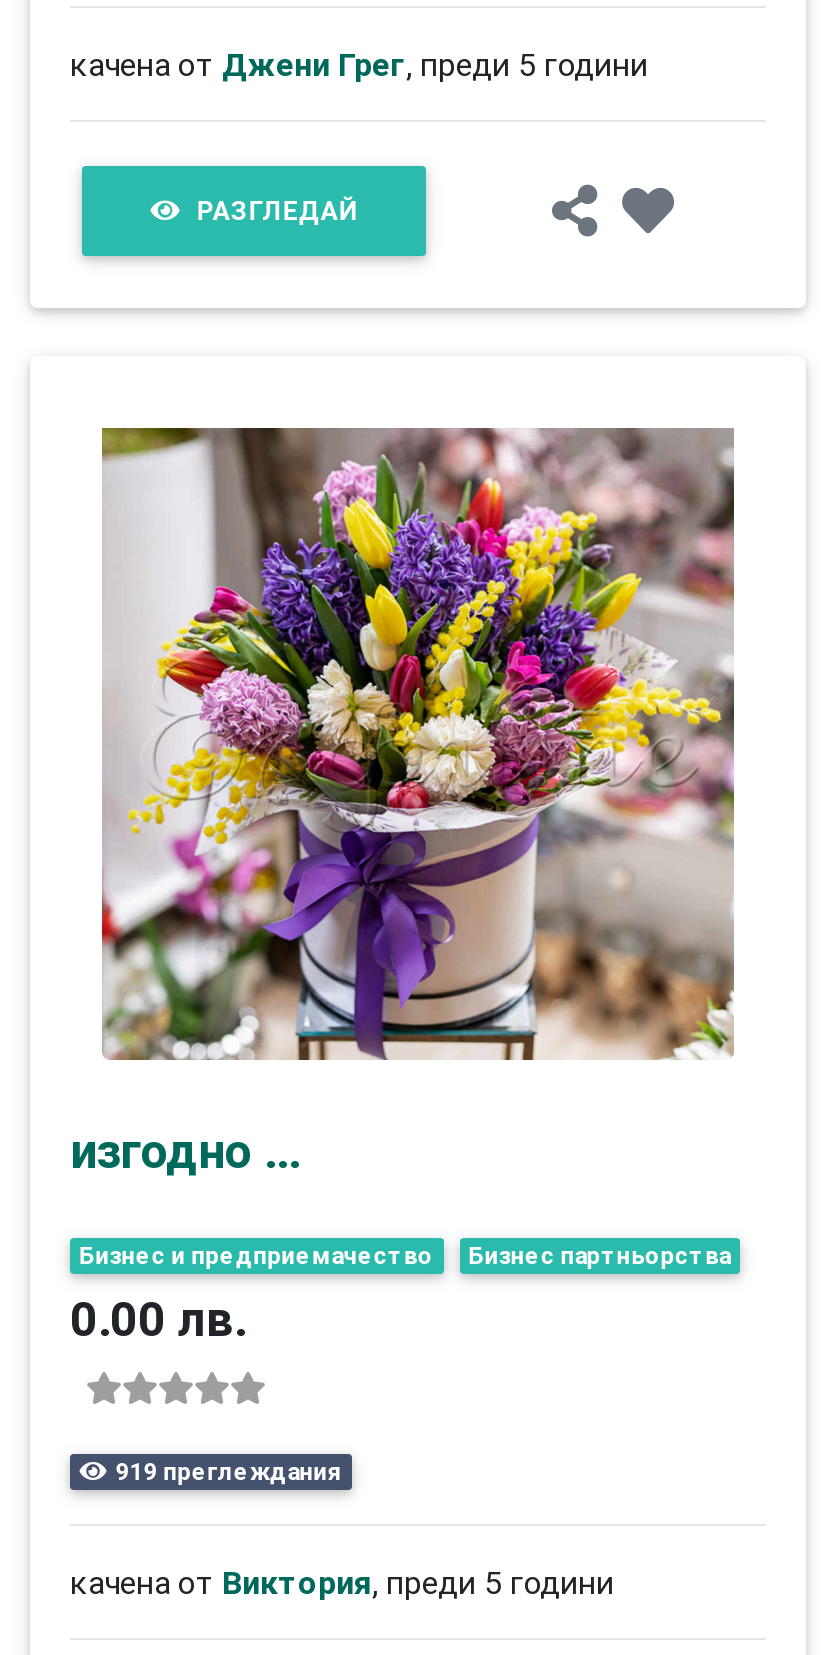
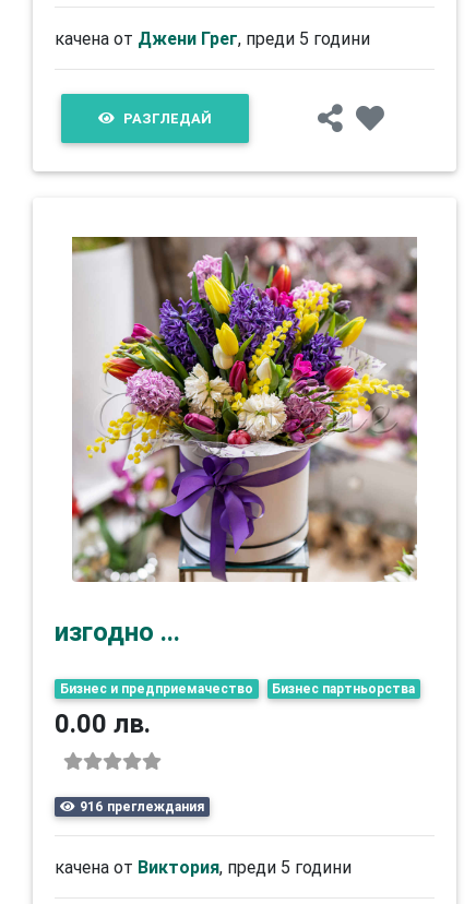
[116,1457,342,1487] 919 преглеждания -> [79,799,204,815] 916 преглеждания

